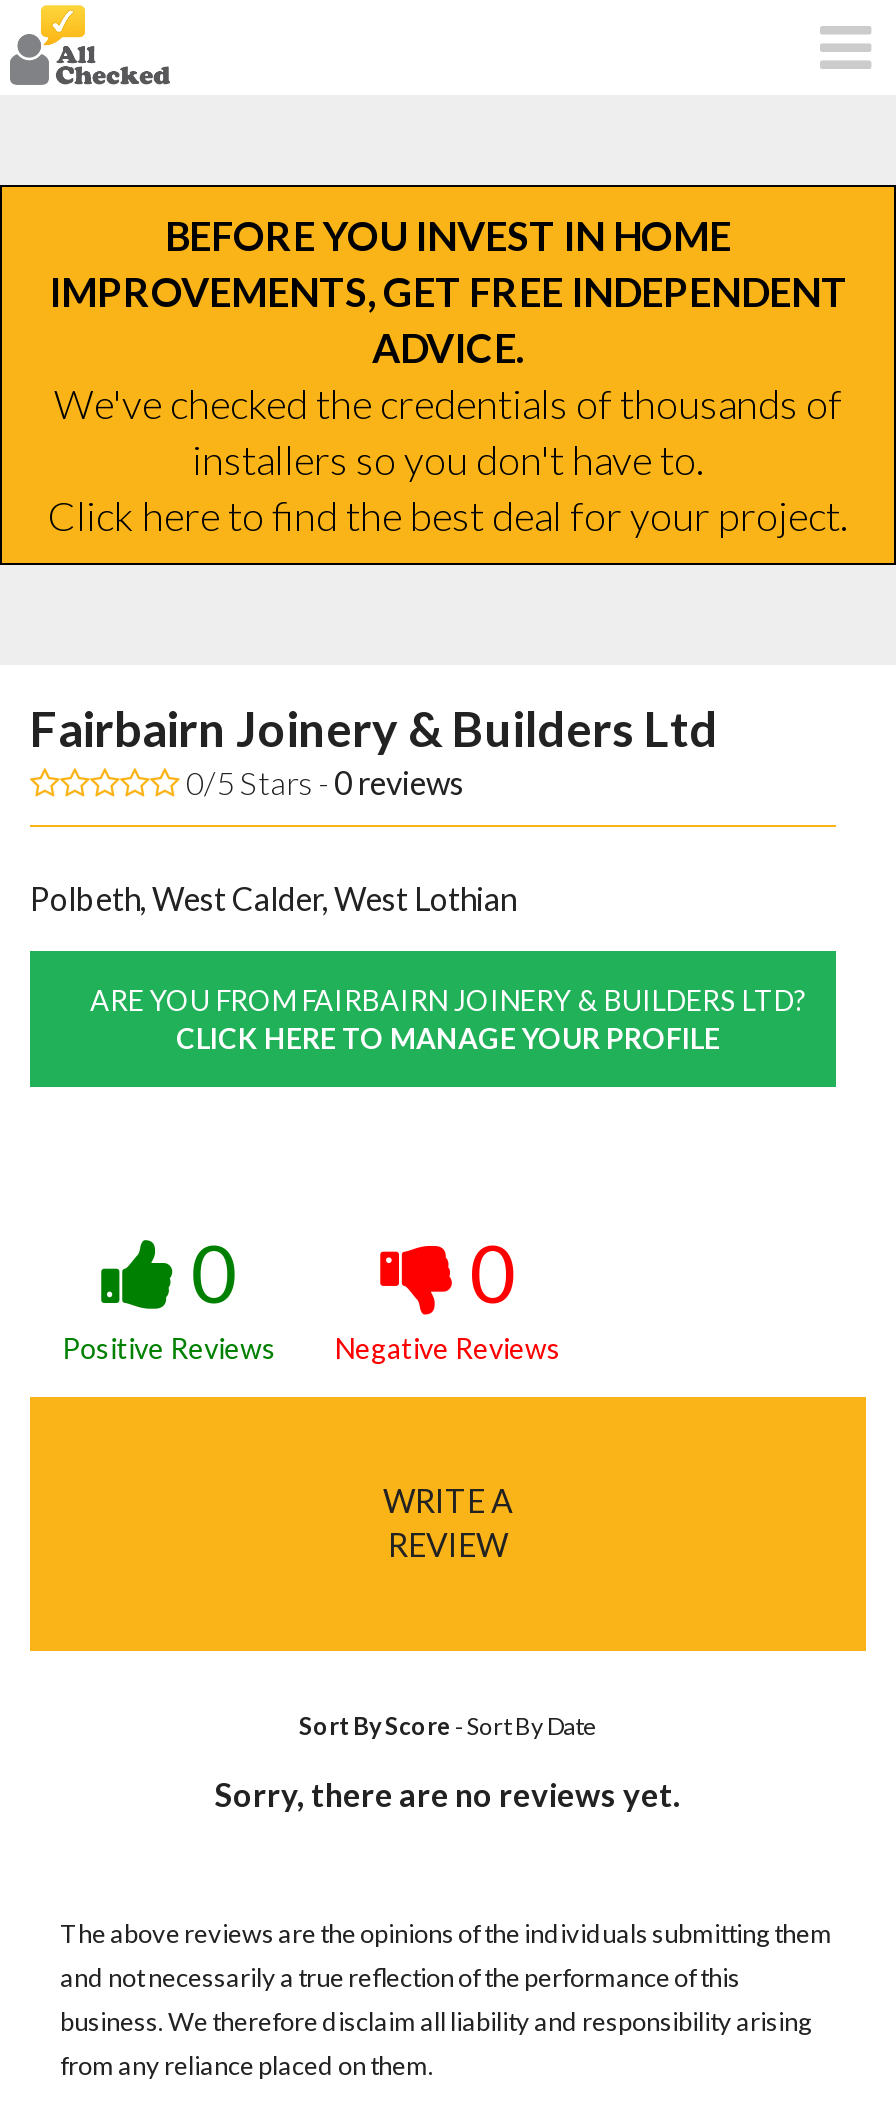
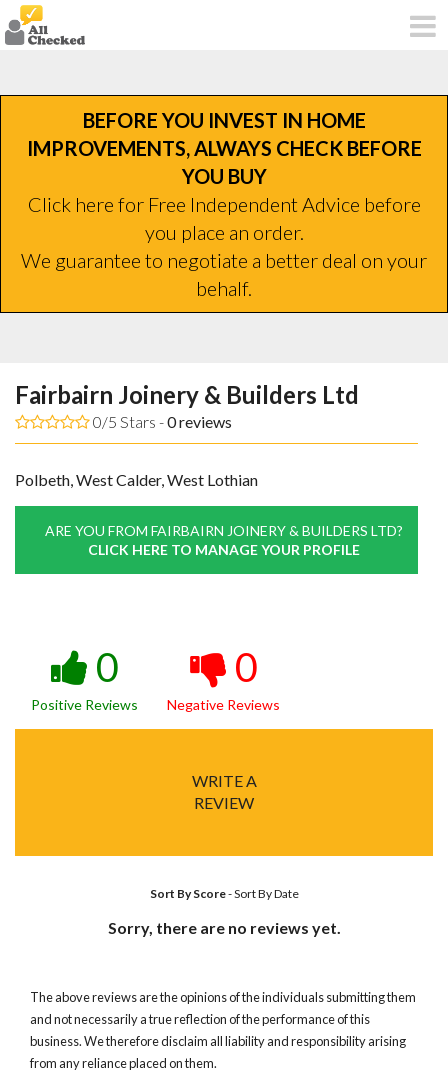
[48,267,848,539] IMPROVEMENTS, GET FREE INDEPENDENT | ADVICE. | We've checked the credentials of thousands of | installers so you don't have to. | Click here to find the best deal for your project. -> [21,136,427,300] IMPROVEMENTS, ALWAYS CHECK BEFORE | YOU BUY | Click here for Free Independent Advice before | you place an order. | We guarantee to negotiate a better deal on your | behalf.

